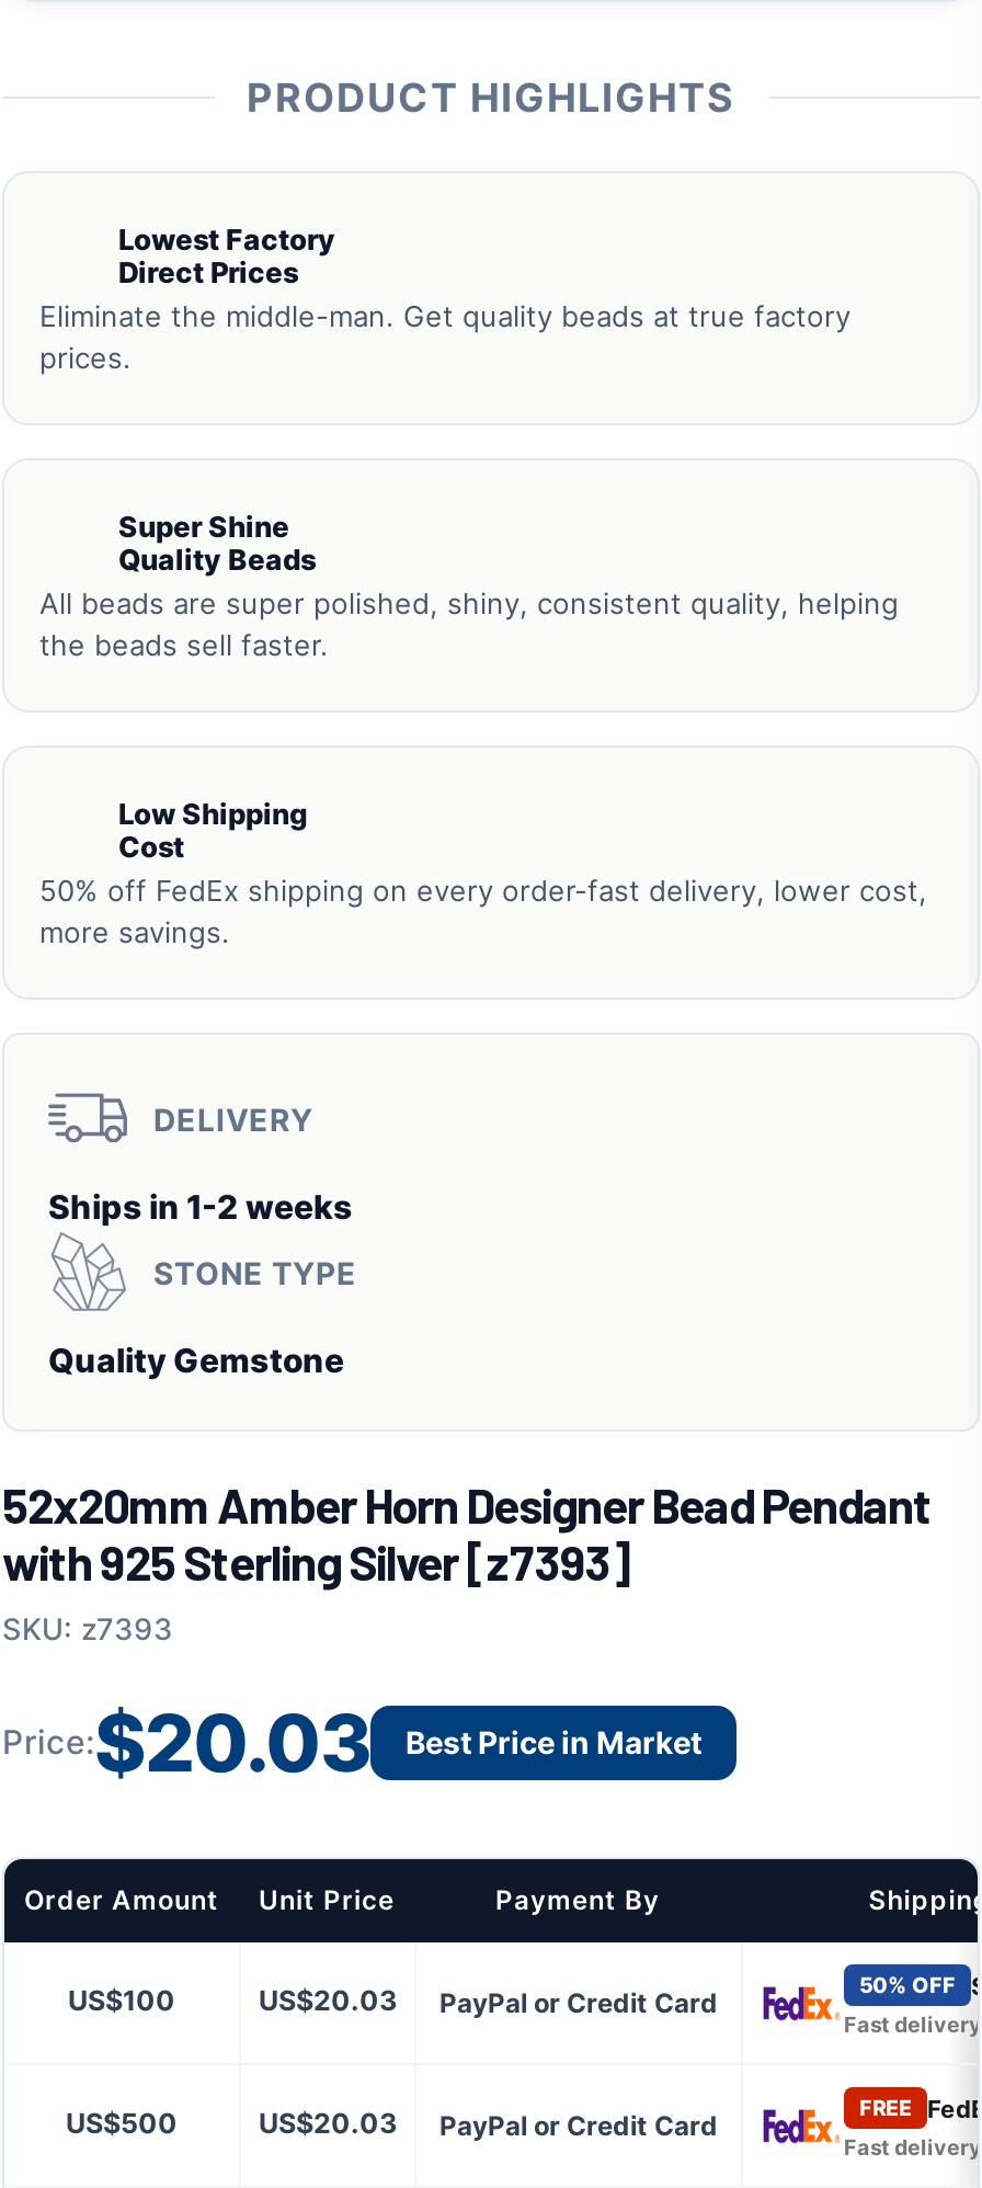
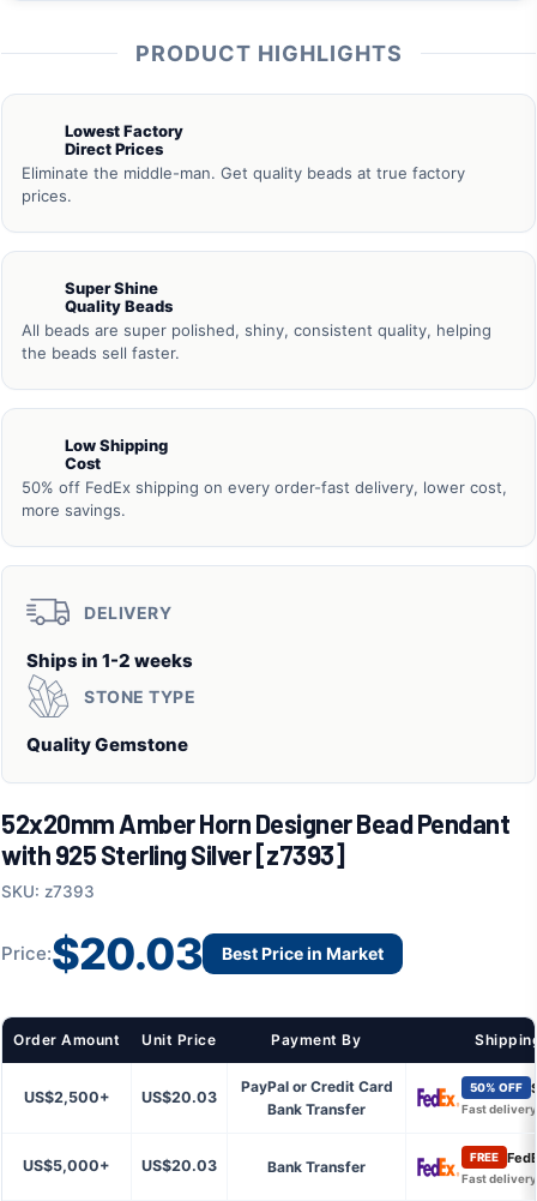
[68,1984,175,2017] US$100 -> [23,1088,110,1106] US$2,500+
none -> [267,1100,366,1118] Bank Transfer
[66,2107,178,2140] US$500 -> [23,1157,110,1175] US$5,000+
[439,2109,718,2142] PayPal or Credit Card -> [267,1158,366,1176] Bank Transfer

